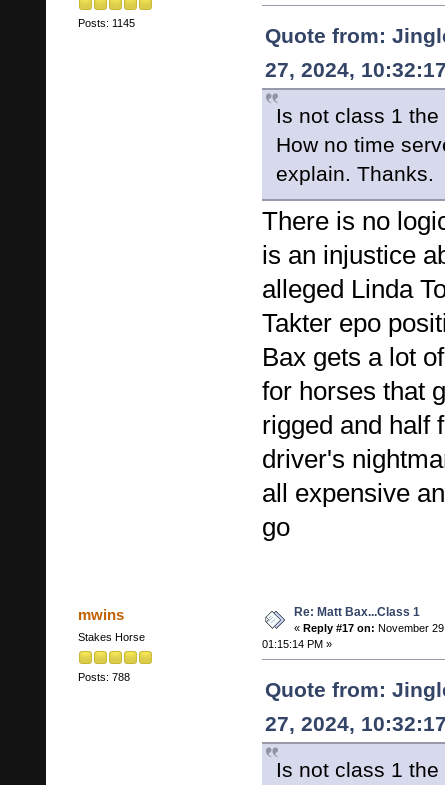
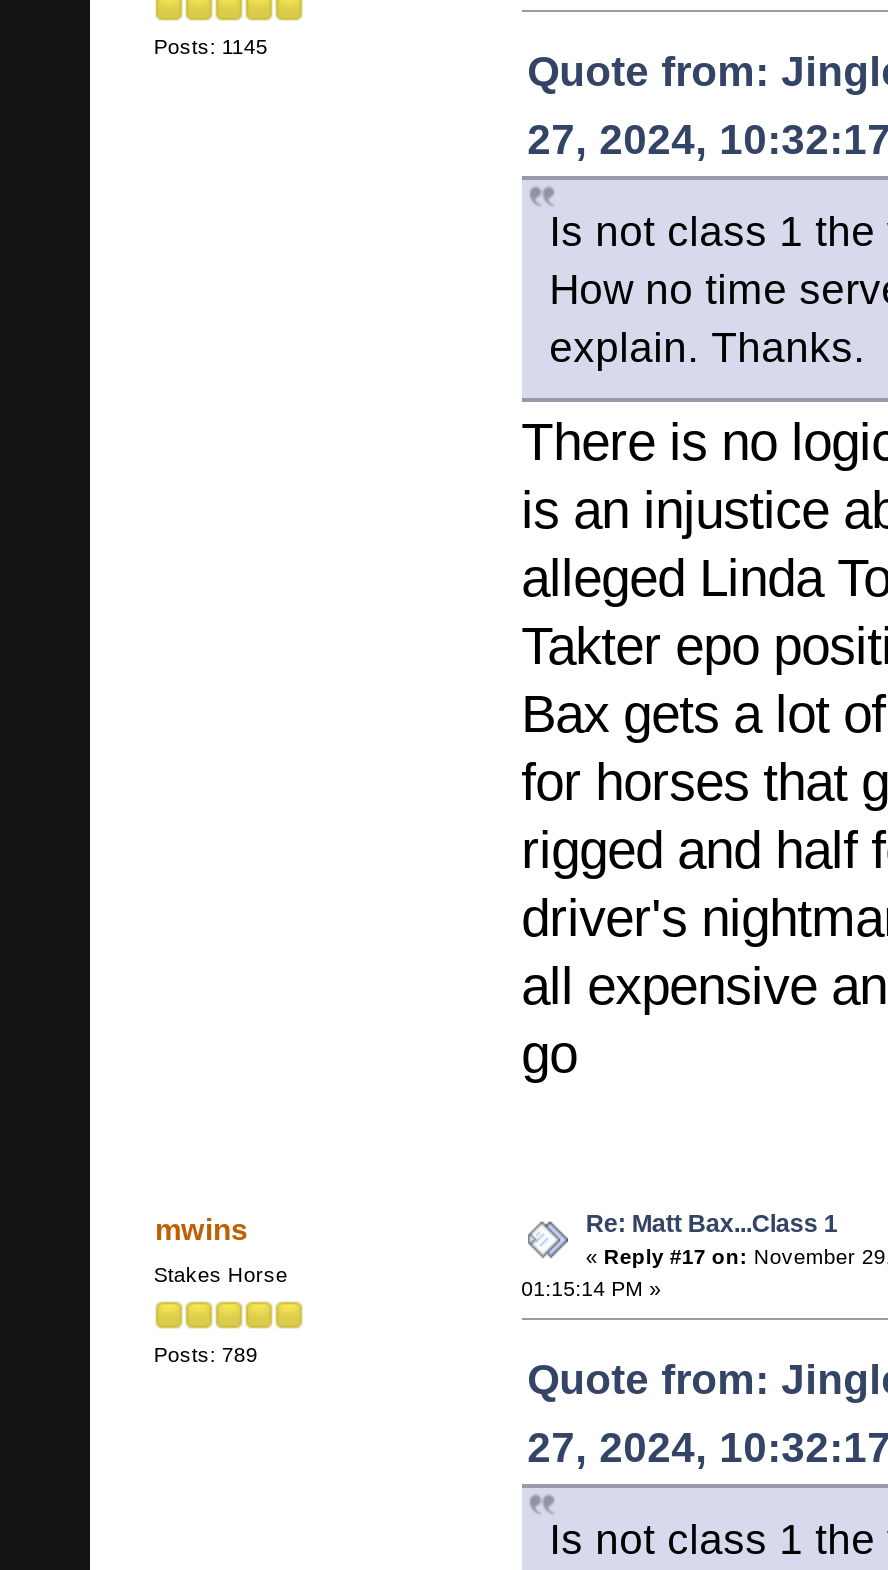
[78,671,130,683] Posts: 788 -> [154,1342,258,1366] Posts: 789

